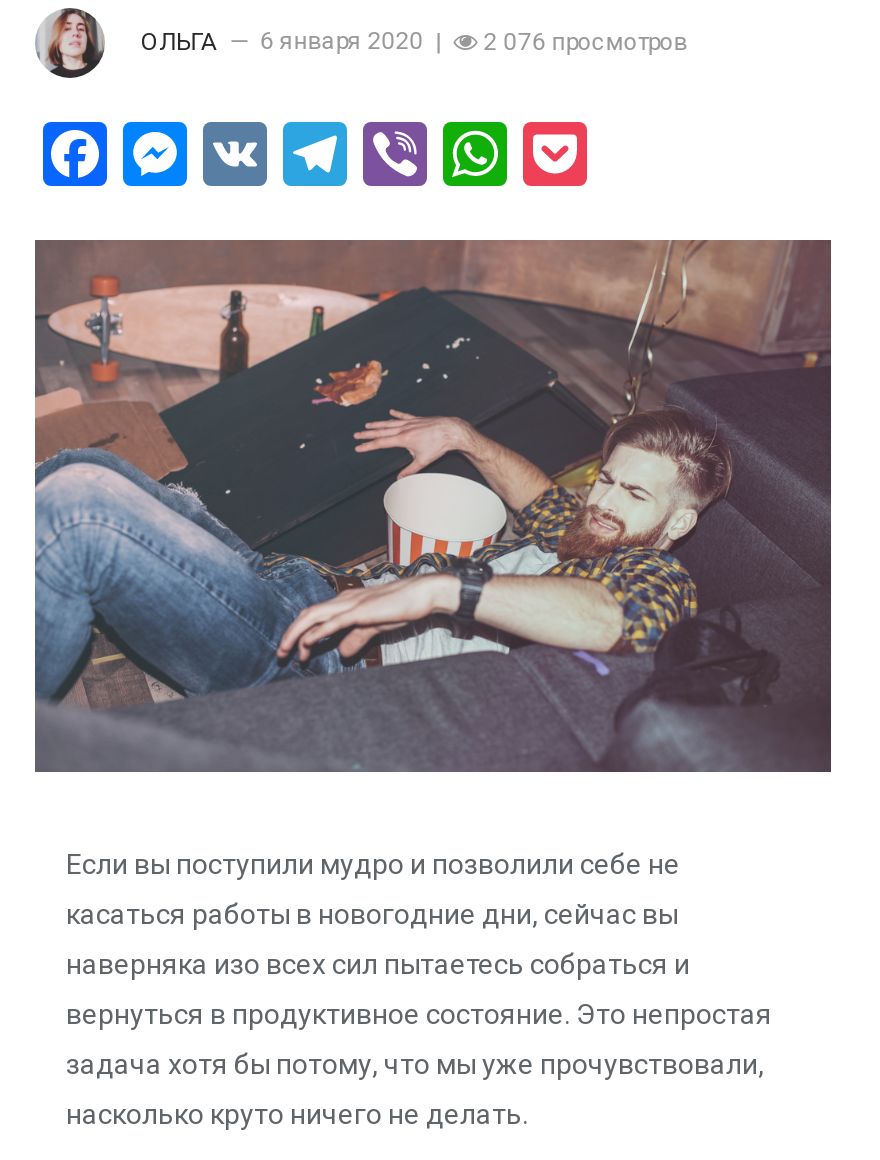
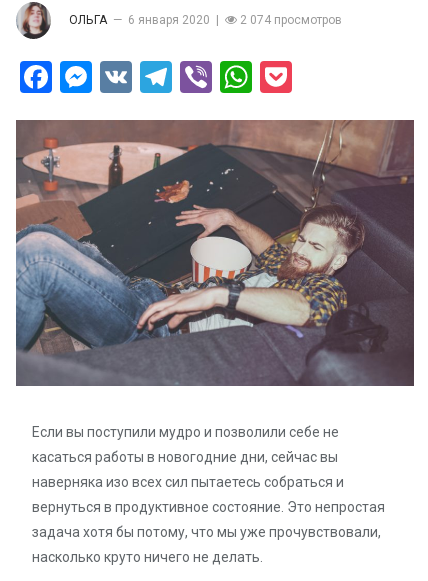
[477,27,687,55] 2 076 просмотров -> [237,13,342,27] 2 074 просмотров

